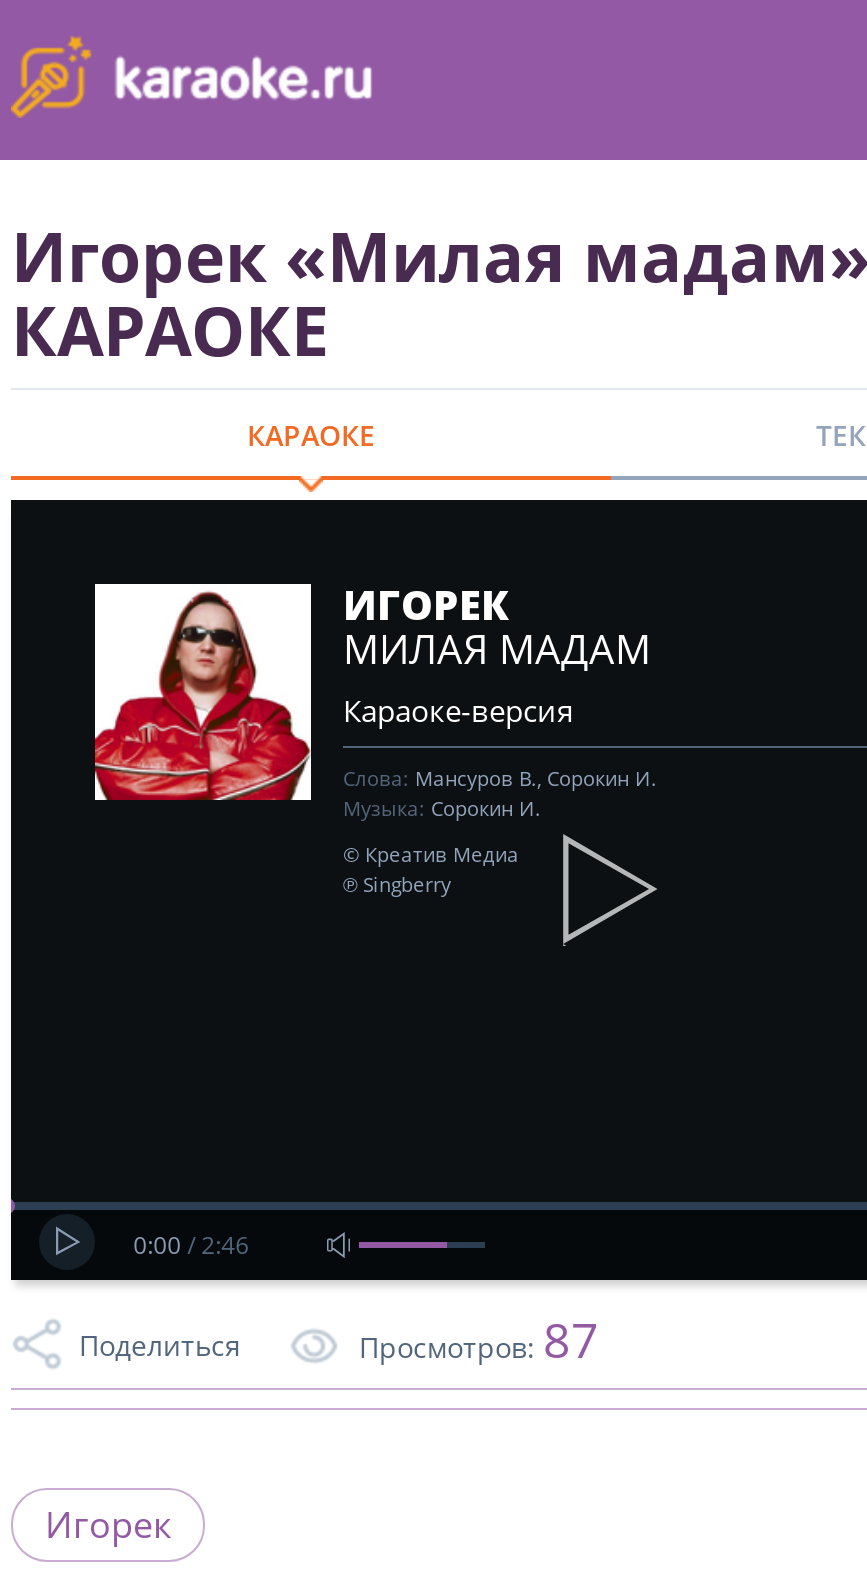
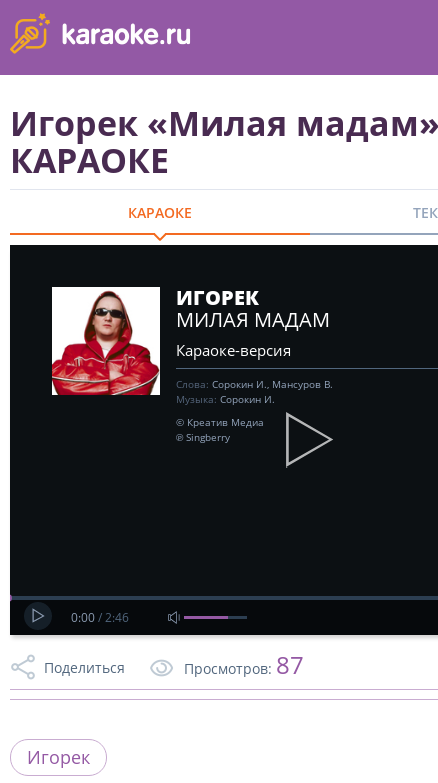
[343,764,657,792] Слова: Мансуров В., Сорокин И. -> [176,377,333,391] Слова: Сорокин И., Мансуров В.

